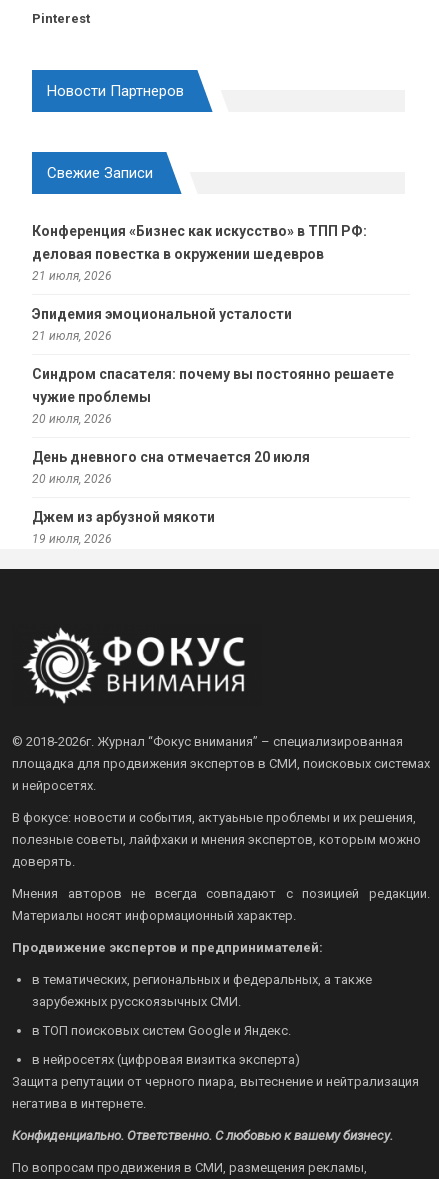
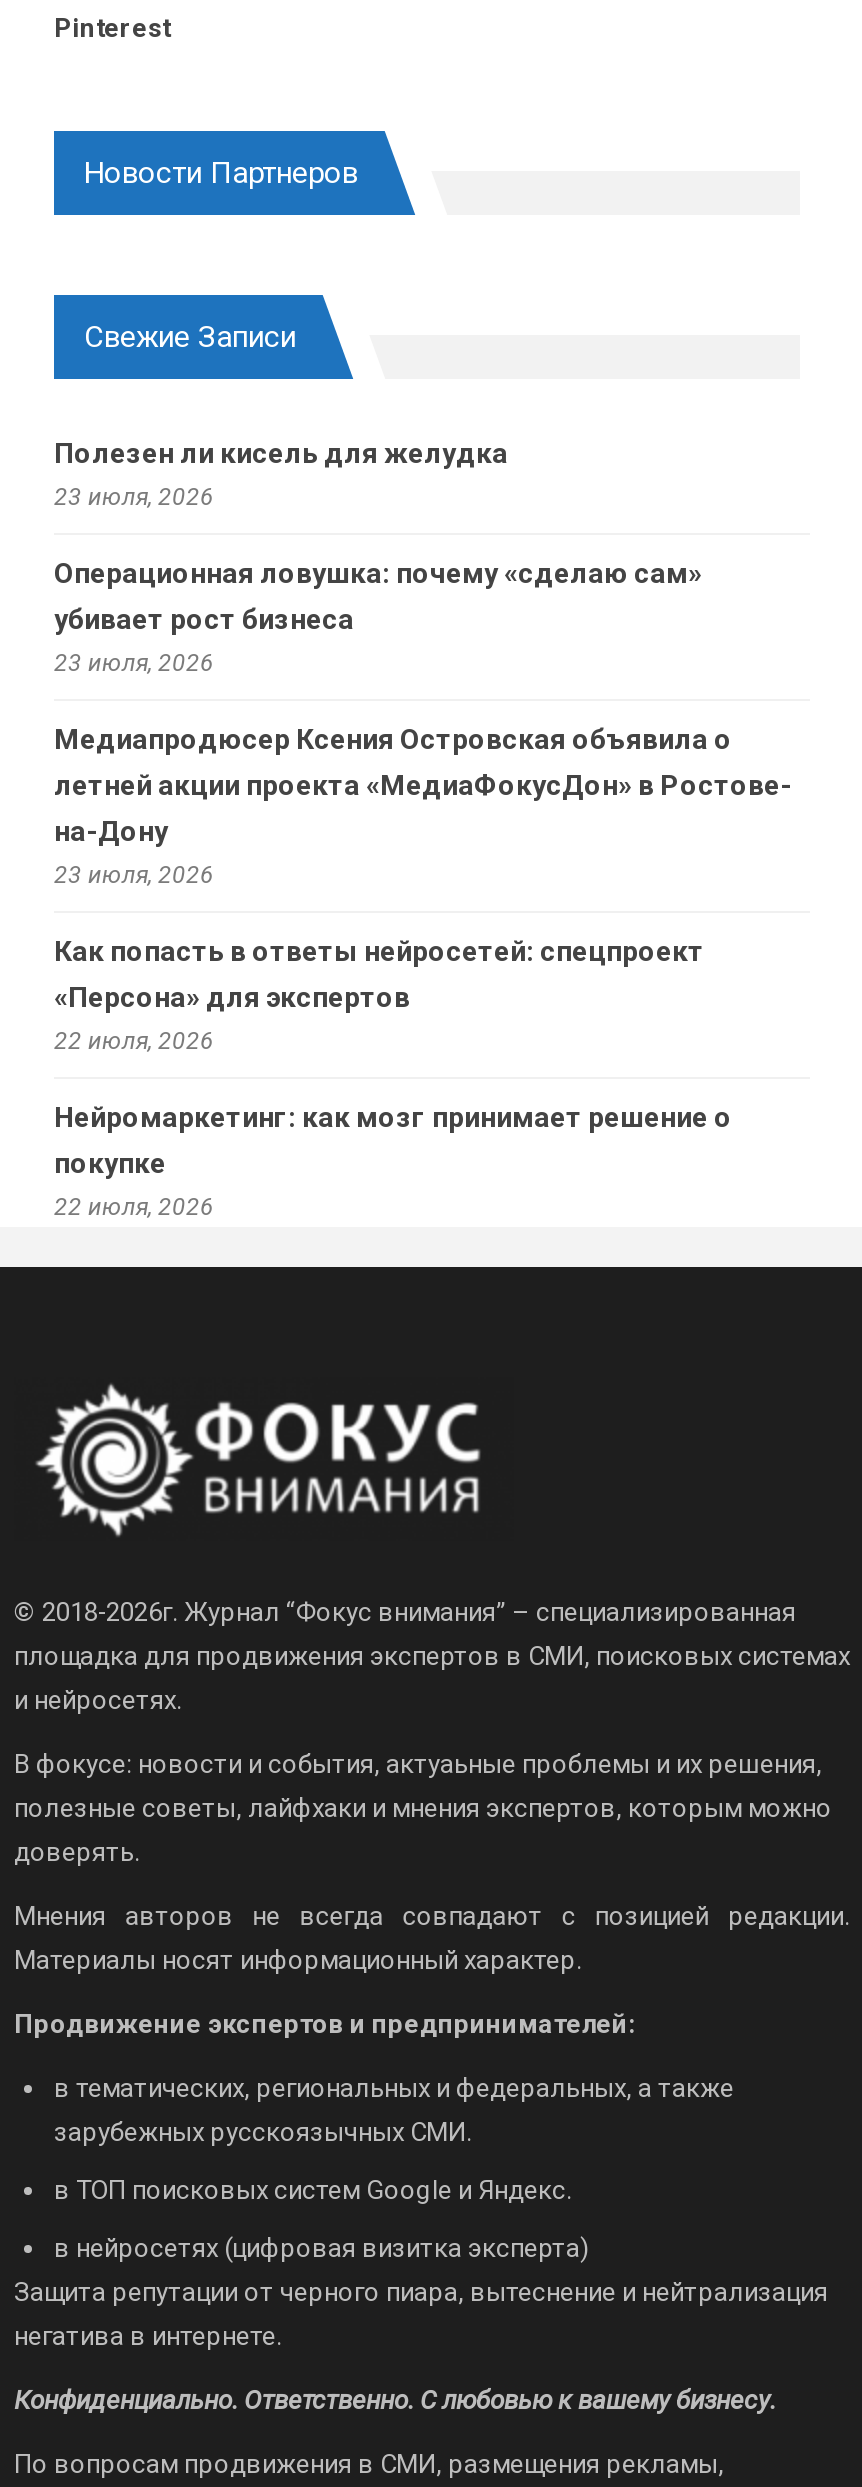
[32,223,367,283] Конференция «Бизнес как искусство» в ТПП РФ: | деловая повестка в окружении шедевров | 21 июля, 2026 -> [54,437,508,511] Полезен ли кисель для желудка | 23 июля, 2026
[32,306,292,343] Эпидемия эмоциональной усталости | 21 июля, 2026 -> [54,557,702,677] Операционная ловушка: почему «сделаю сам» | убивает рост бизнеса | 23 июля, 2026
[32,366,394,426] Синдром спасателя: почему вы постоянно решаете | чужие проблемы | 20 июля, 2026 -> [54,723,792,889] Медиапродюсер Ксения Островская объявила о | летней акции проекта «МедиаФокусДон» в Ростове- | на-Дону | 23 июля, 2026
[32,449,310,486] День дневного сна отмечается 20 июля | 20 июля, 2026 -> [54,935,704,1055] Как попасть в ответы нейросетей: спецпроект | «Персона» для экспертов | 22 июля, 2026
[32,509,215,546] Джем из арбузной мякоти | 19 июля, 2026 -> [54,1101,732,1221] Нейромаркетинг: как мозг принимает решение о | покупке | 22 июля, 2026

